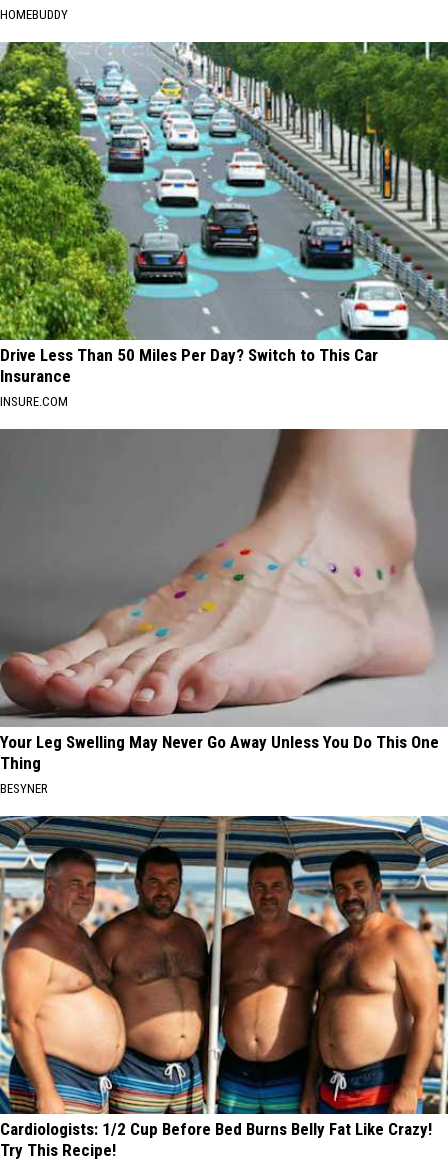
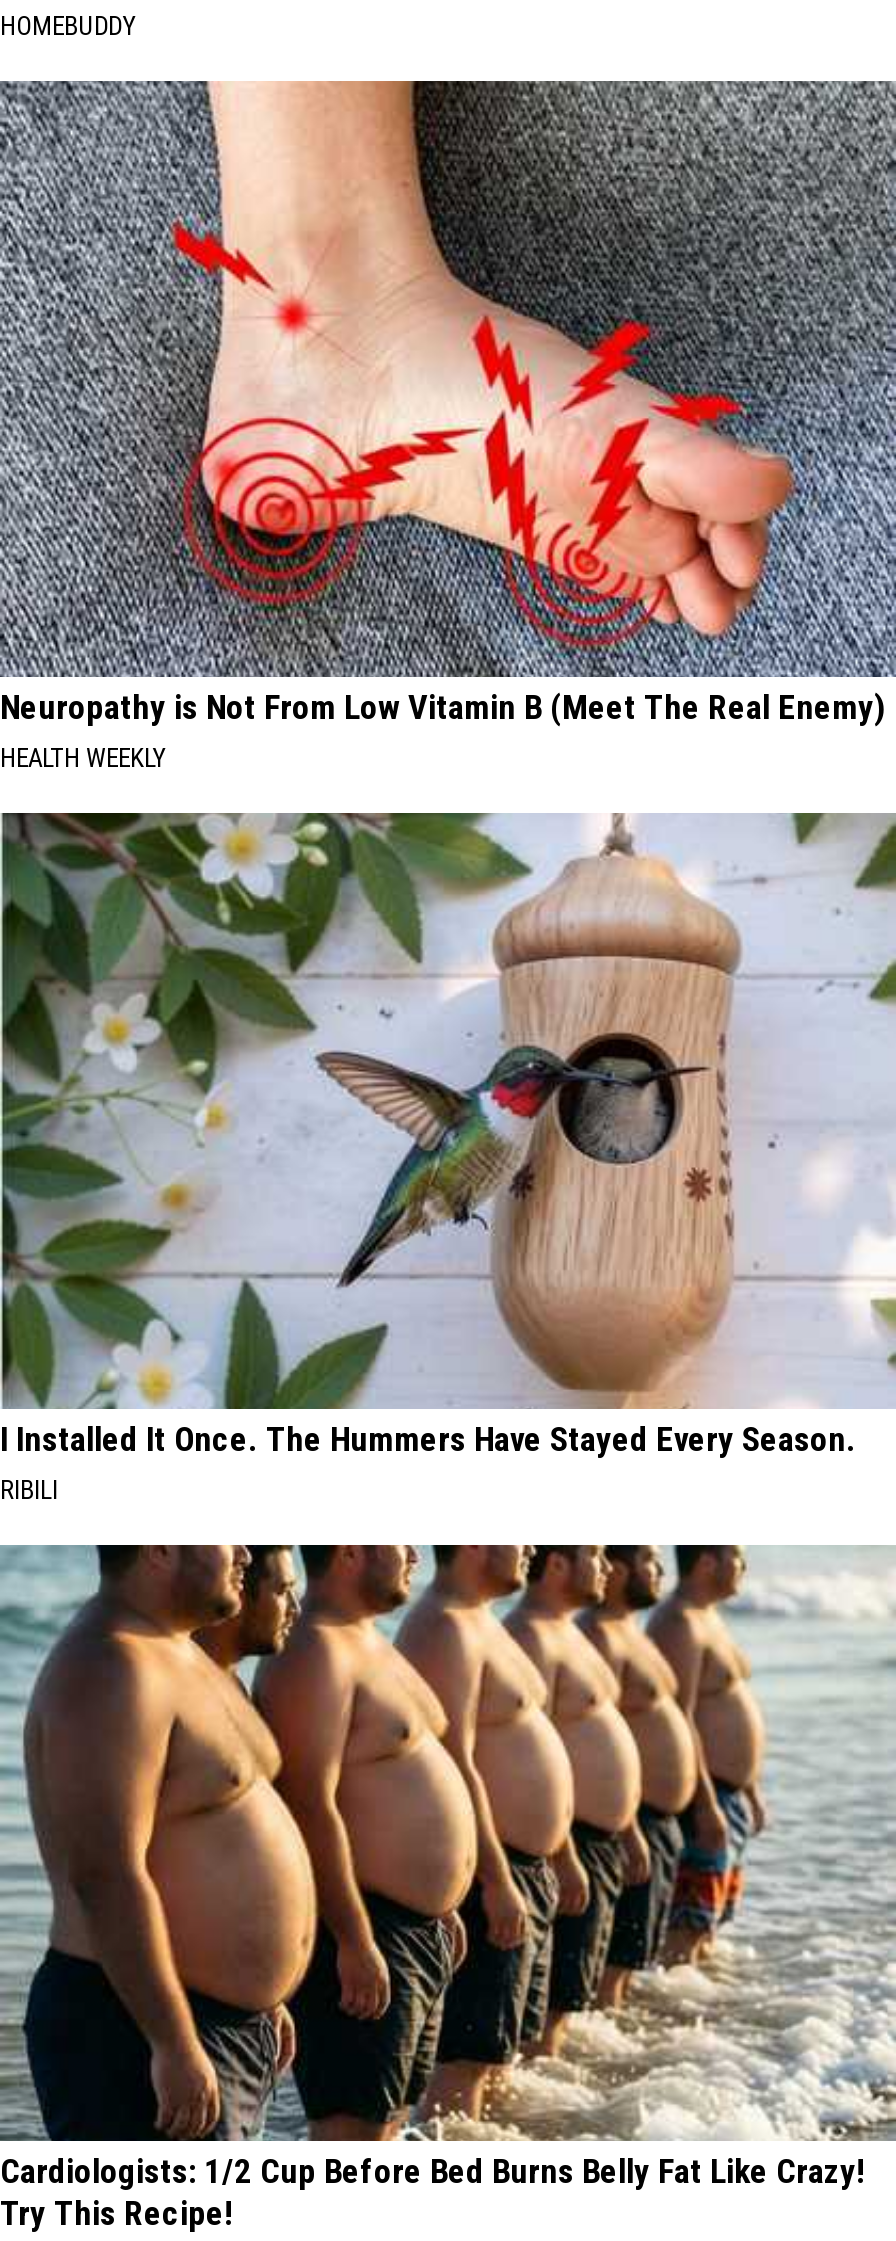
[0,41,445,409] [image] | Drive Less Than 50 Miles Per Day? Switch to This Car | Insurance | INSURE.COM -> [0,79,890,772] [image] | Neuropathy is Not From Low Vitamin B (Meet The Real Enemy) | HEALTH WEEKLY
[0,428,445,796] [image] | Your Leg Swelling May Never Go Away Unless You Do This One | Thing | BESYNER -> [0,811,890,1504] [image] | I Installed It Once. The Hummers Have Stayed Every Season. | RIBILI
[3,815,445,1115] [image] -> [6,1543,890,2143] [image]

